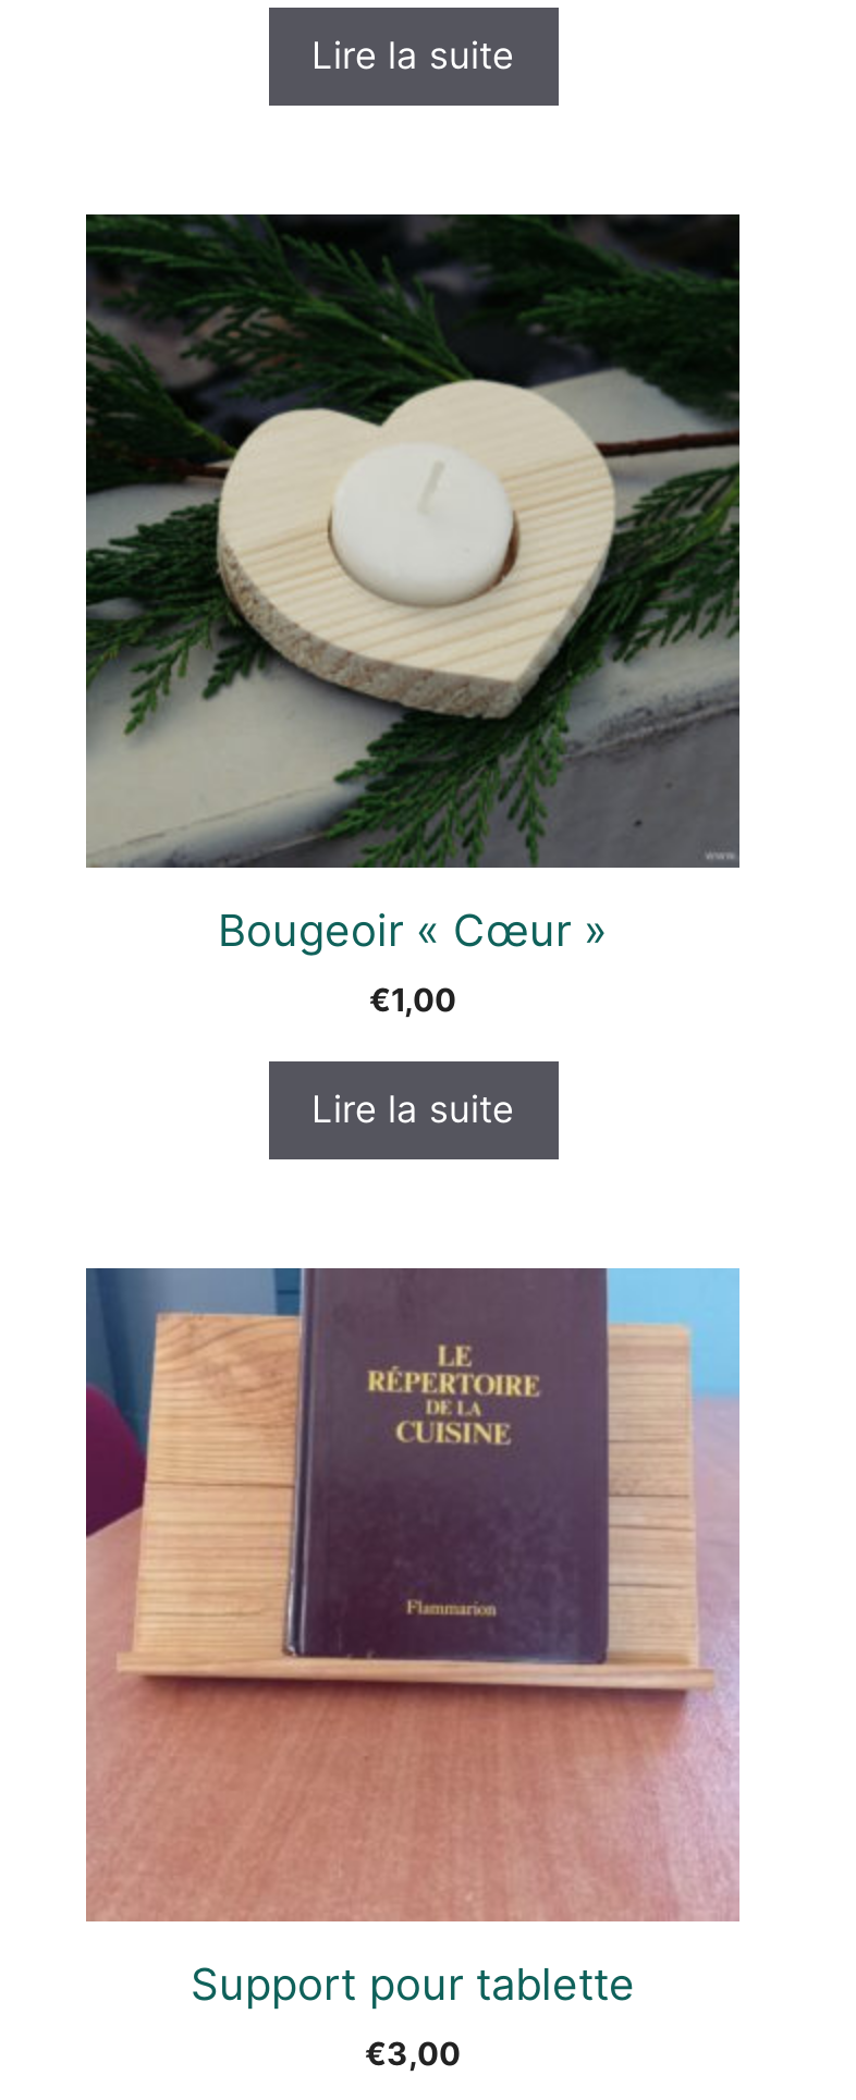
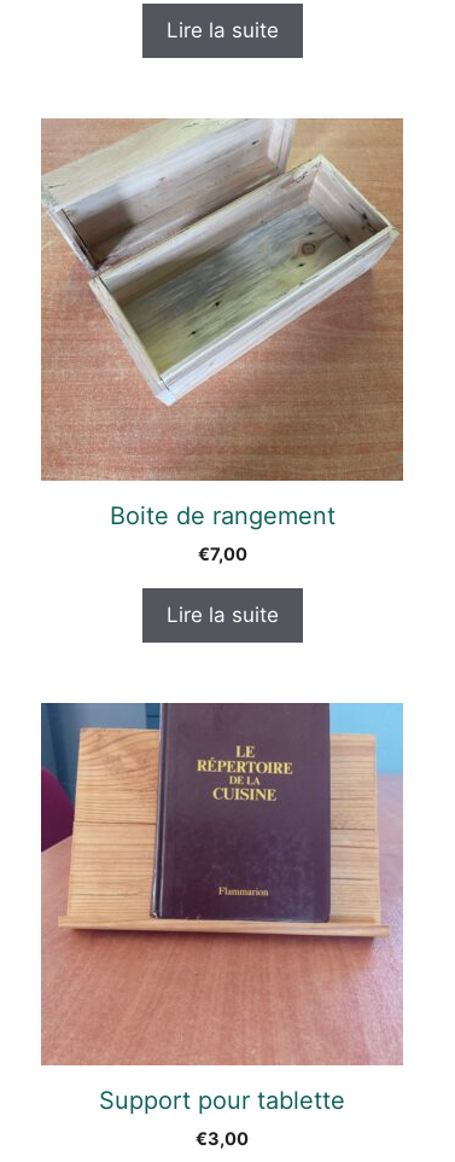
[84,213,742,957] [image] | Bougeoir « Cœur » -> [40,117,404,531] [image] | Boite de rangement
[369,981,456,1020] €1,00 -> [197,544,247,566] €7,00

